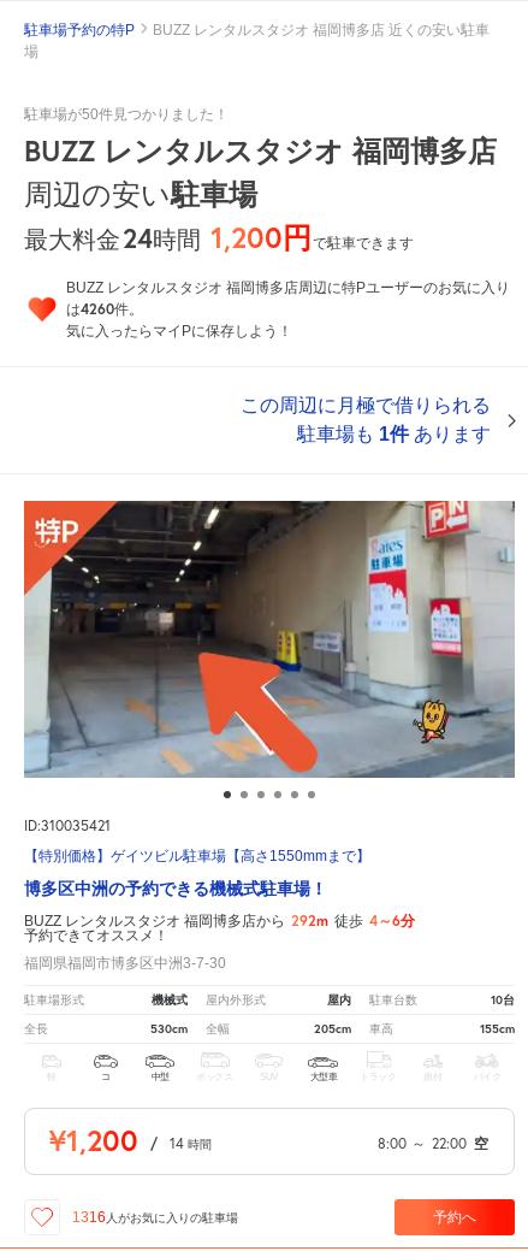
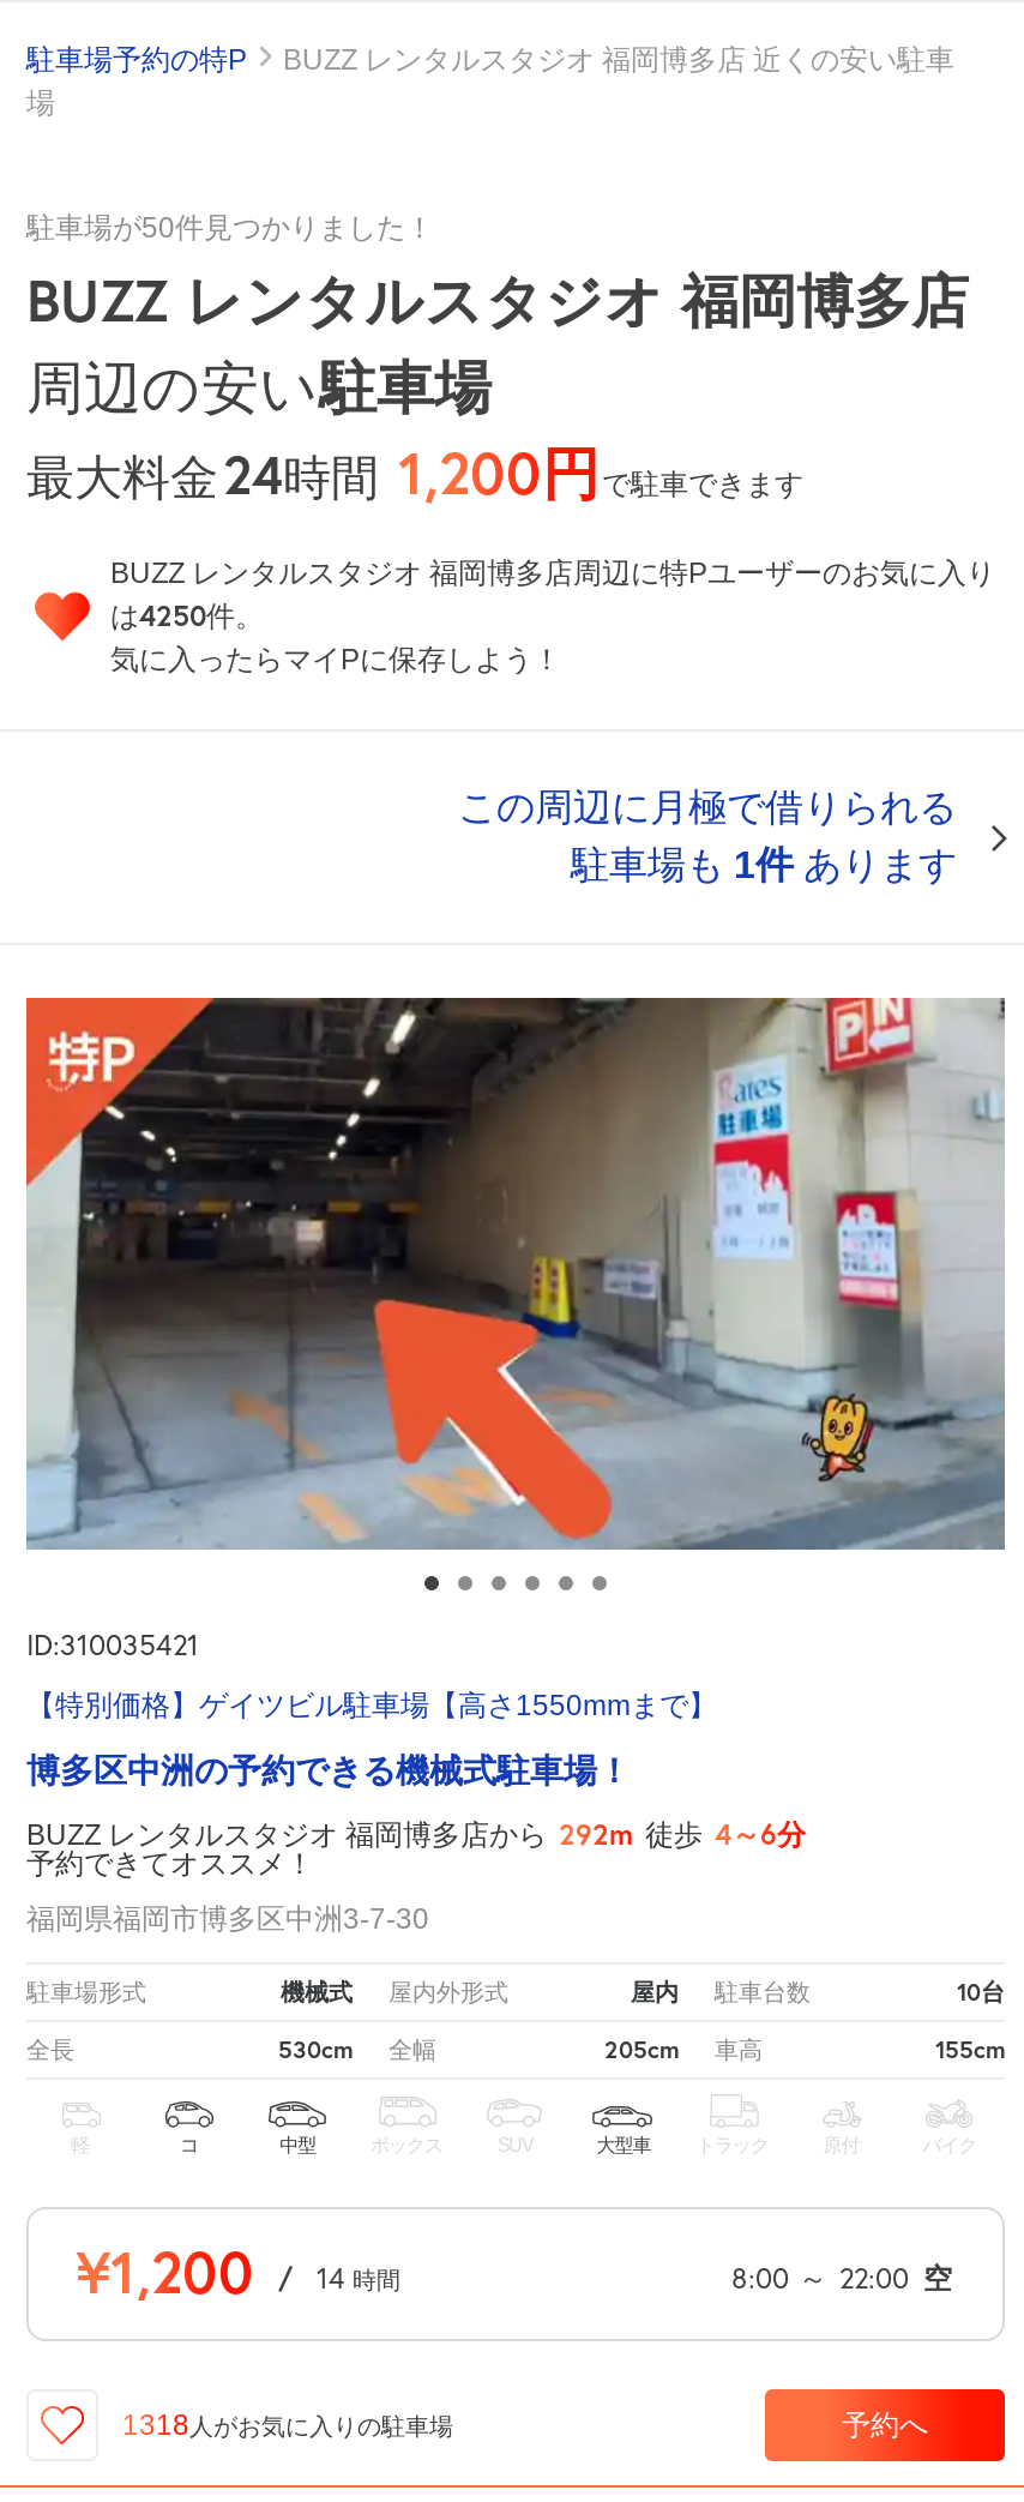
[66,300,143,318] は4260件。 -> [110,597,264,633] は4250件。
[72,1209,238,1226] 1316人がお気に入りの駐車場 -> [122,2408,453,2442] 1318人がお気に入りの駐車場

